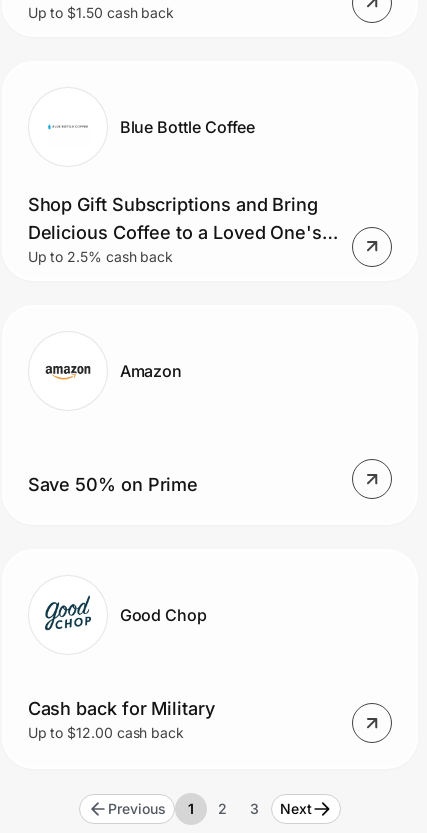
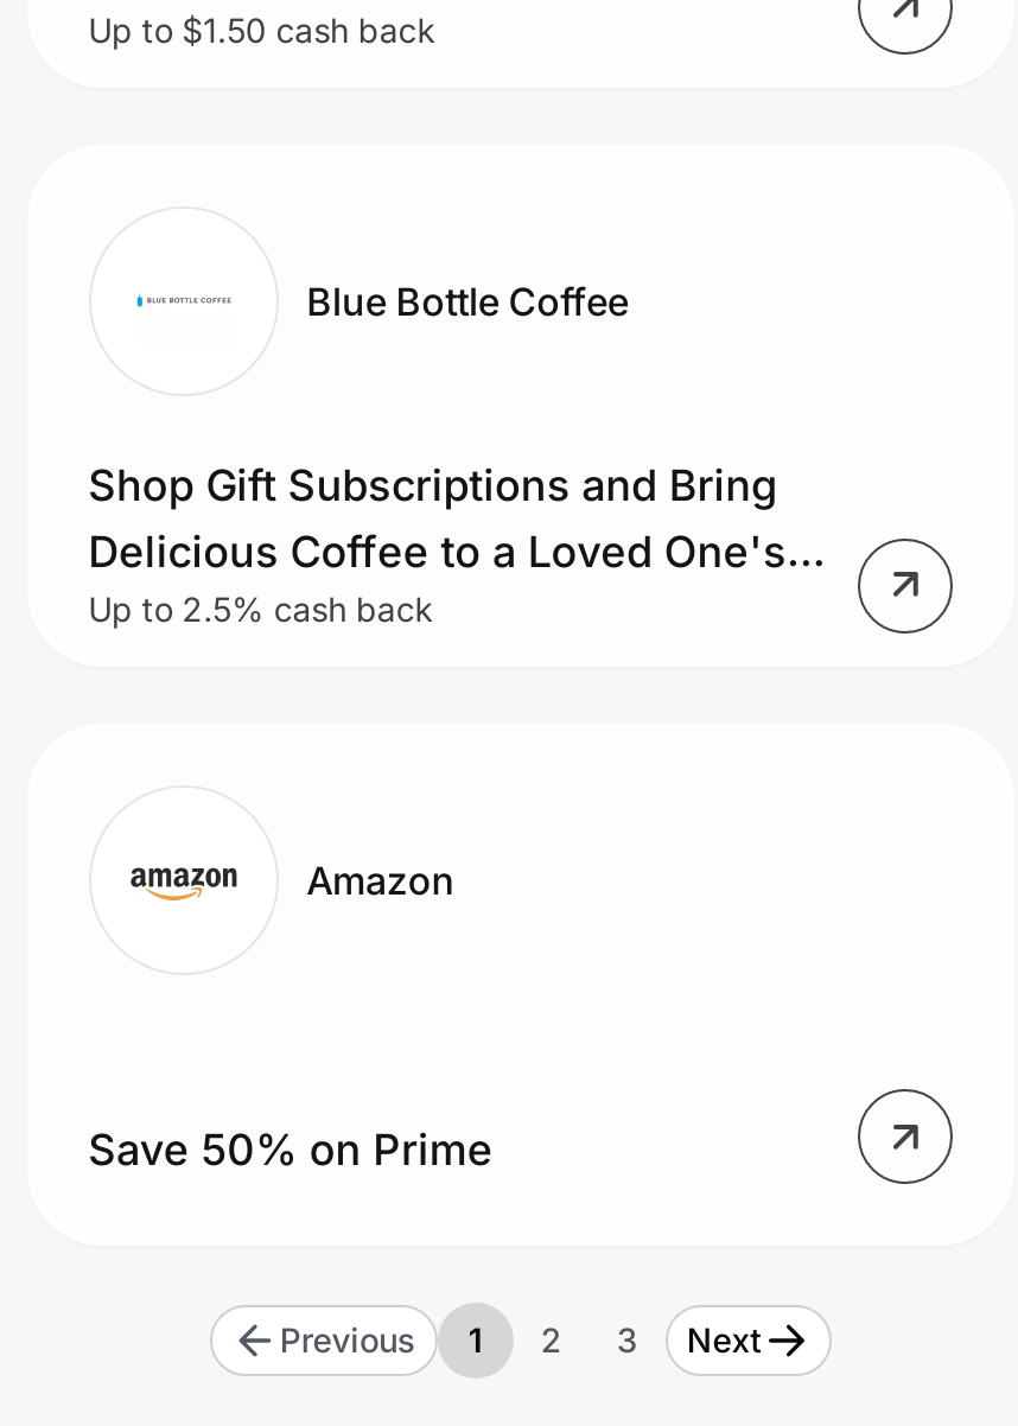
[44,595,207,631] [image] | Good Chop -> none
[28,698,215,741] Cash back for Military | Up to $12.00 cash back -> none

